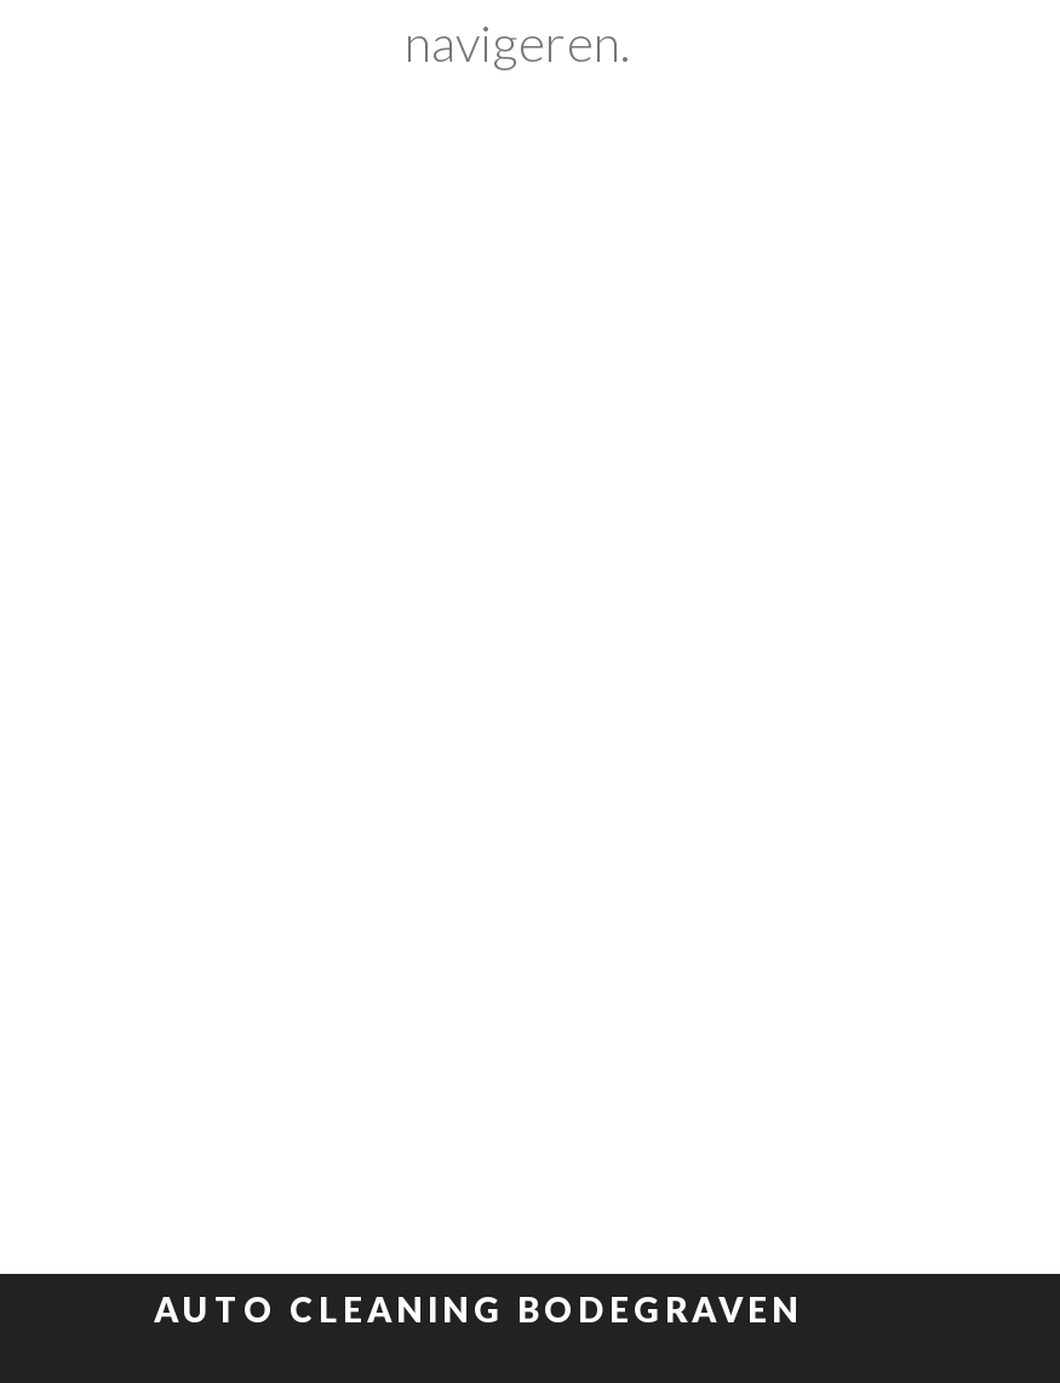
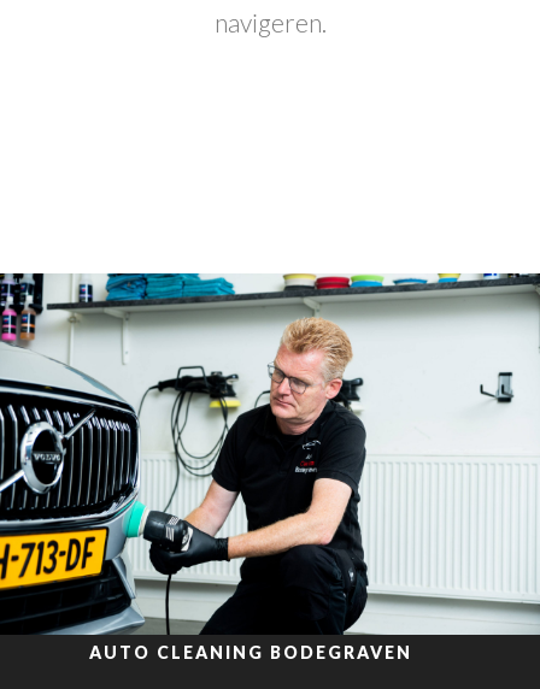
none -> [4,272,536,636] [image]

